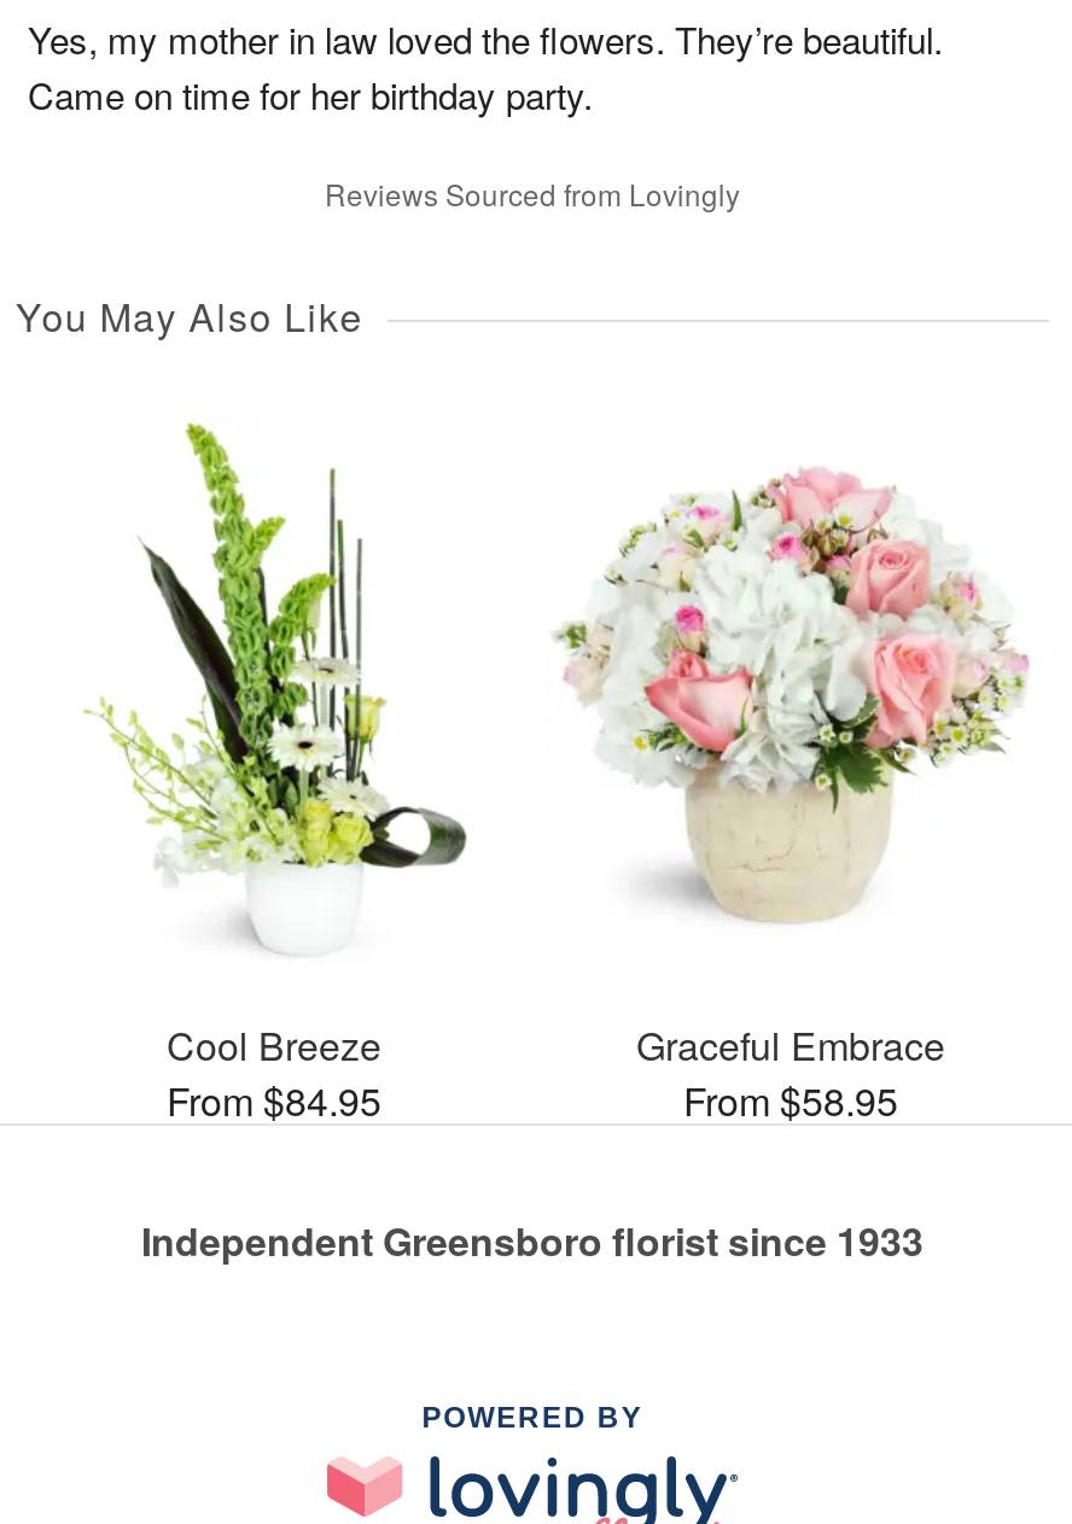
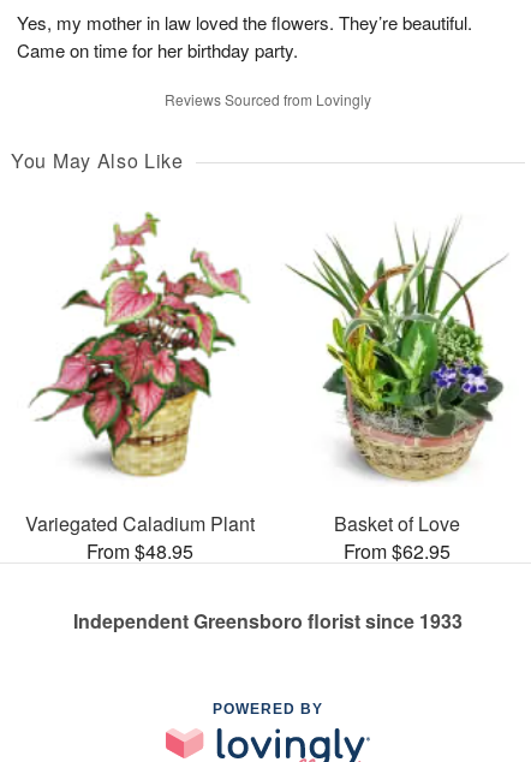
[54,421,494,1128] [image] | Cool Breeze | From $84.95 -> [25,212,254,565] [image] | Variegated Caladium Plant | From $48.95
[552,445,1030,1128] [image] | Graceful Embrace | From $58.95 -> [280,225,514,565] [image] | Basket of Love | From $62.95

